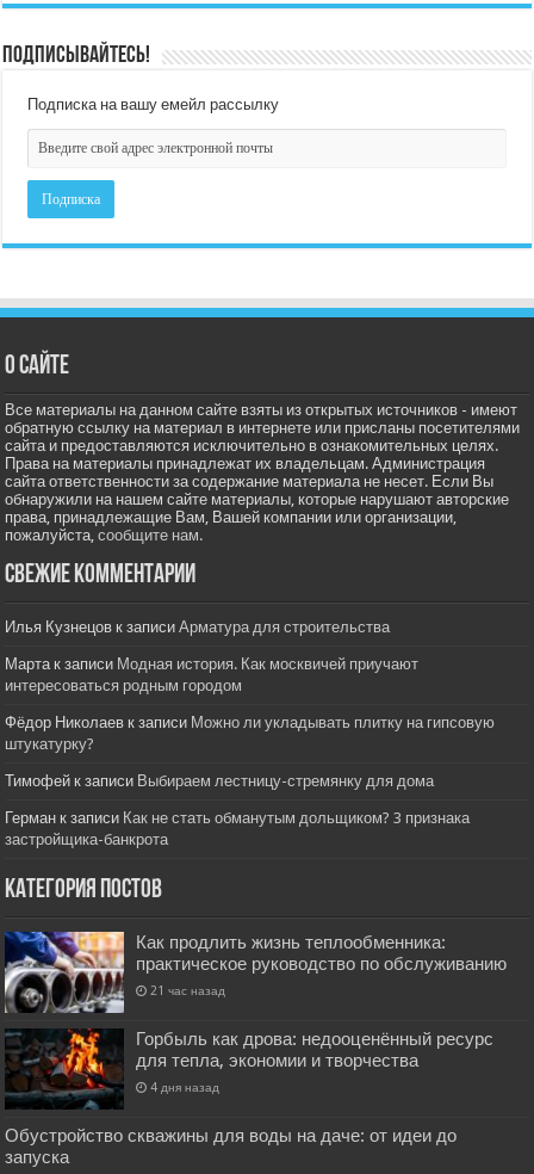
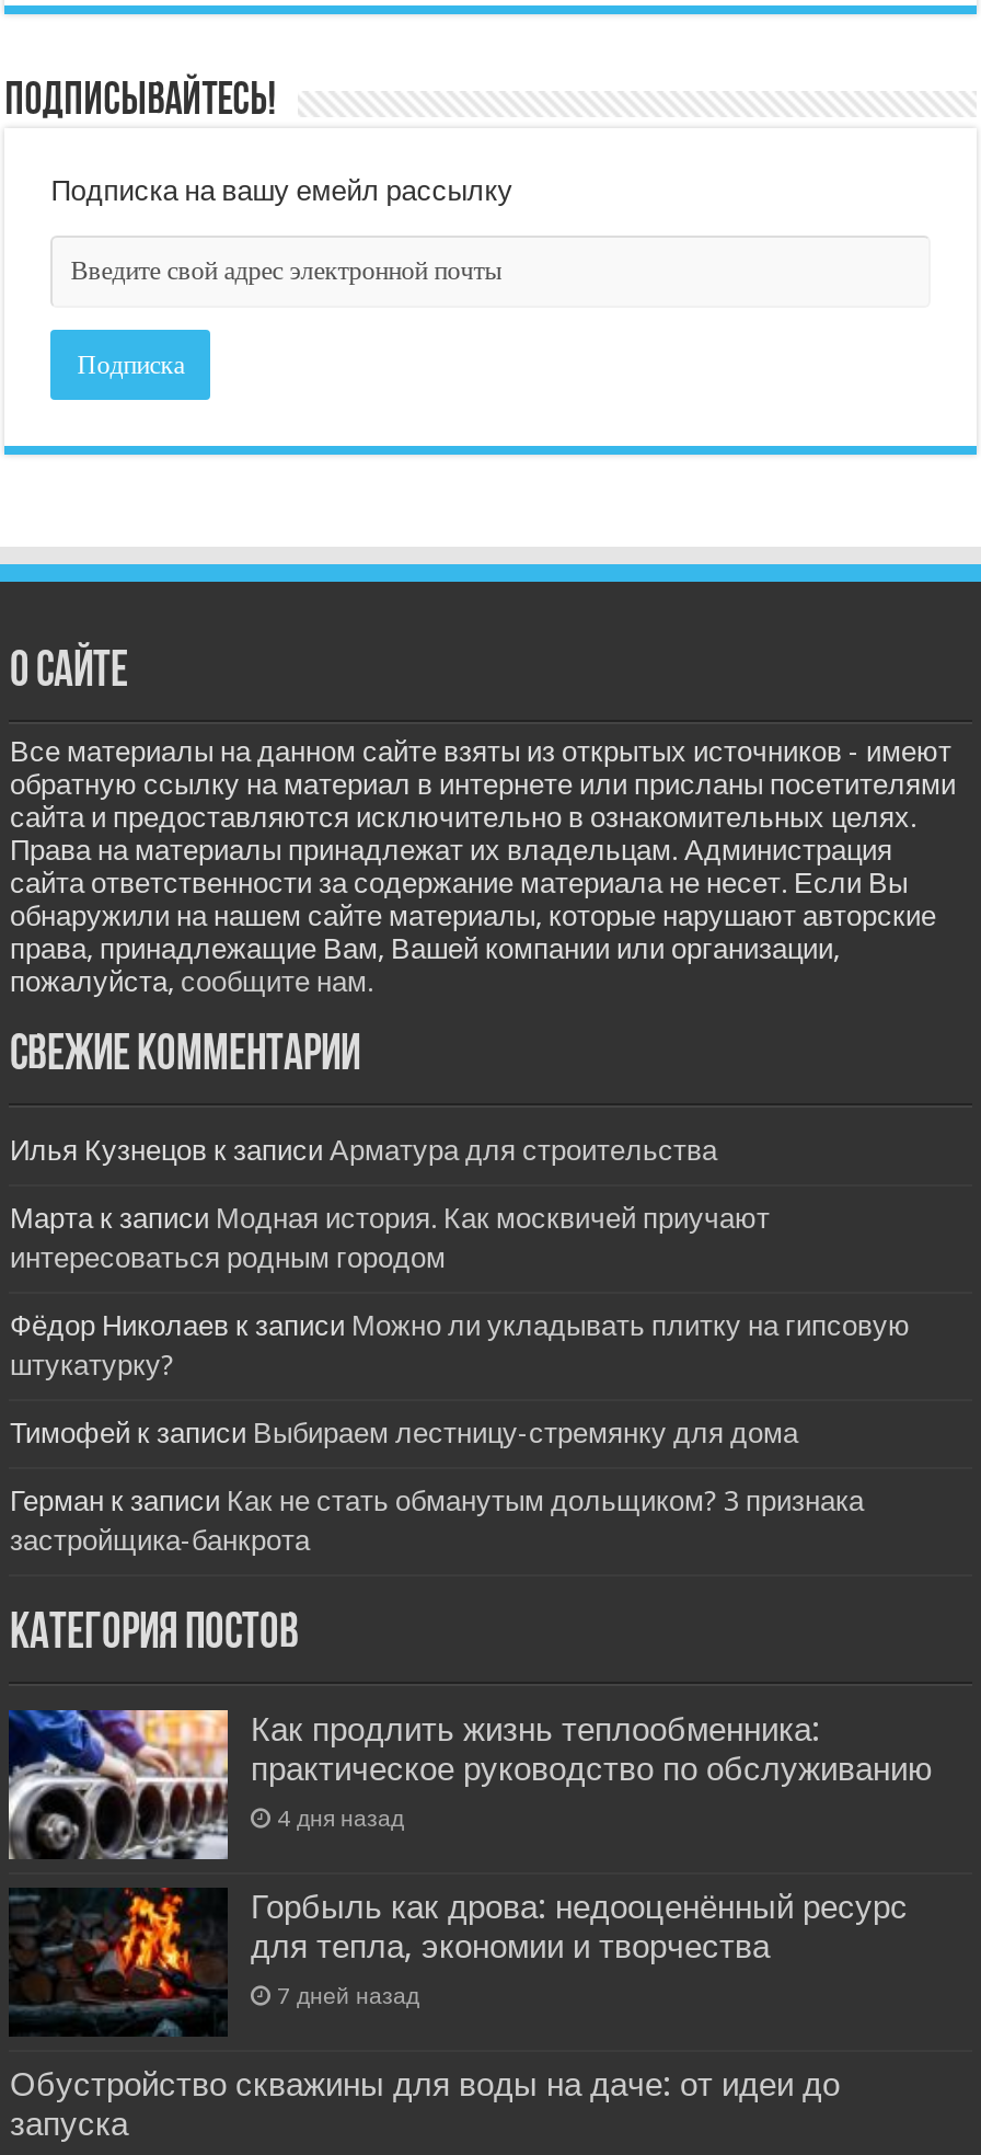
[151,983,226,997] 21 час назад -> [277,1804,404,1830] 4 дня назад
[151,1080,220,1094] 4 дня назад -> [277,1981,419,2008] 7 дней назад

